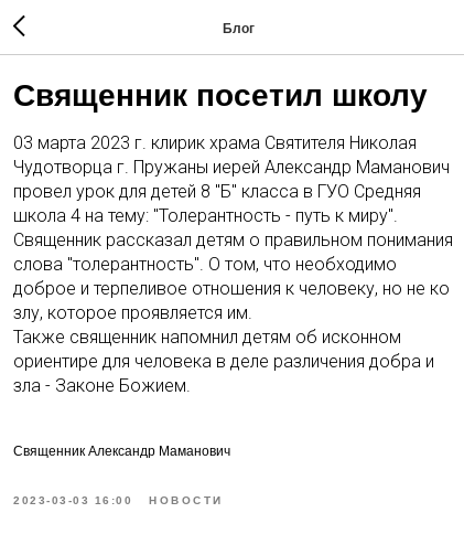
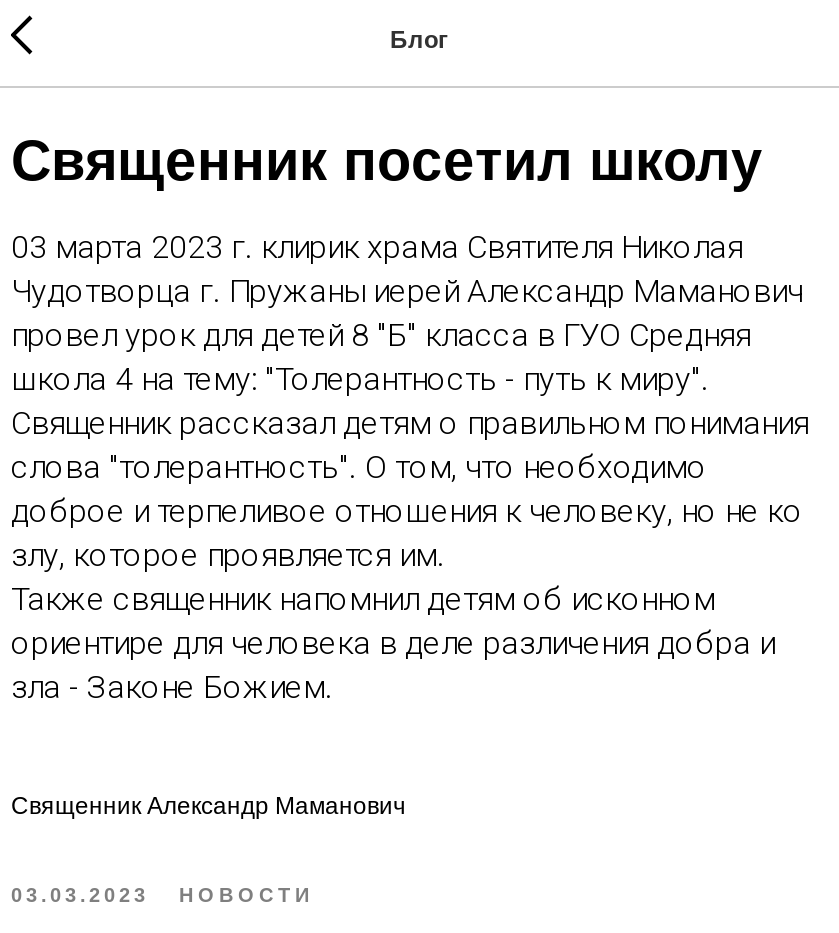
[13,494,223,506] 2023-03-03 16:00 НОВОСТИ -> [11,884,314,906] 03.03.2023 НОВОСТИ

